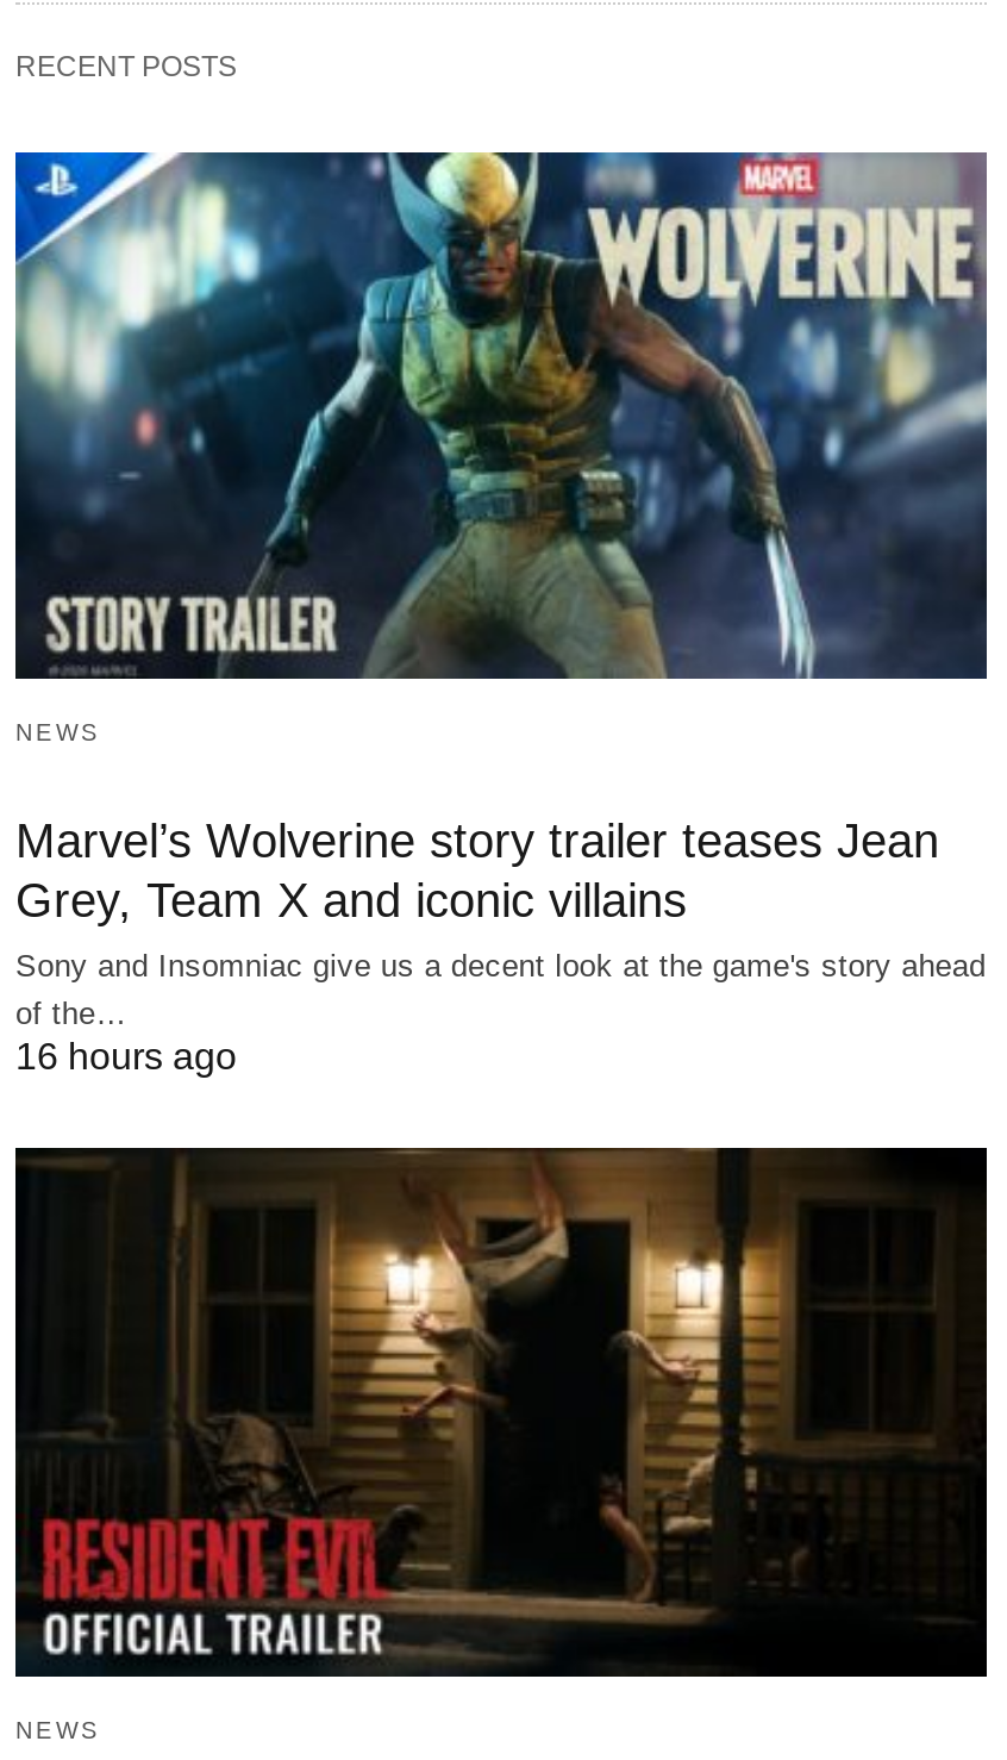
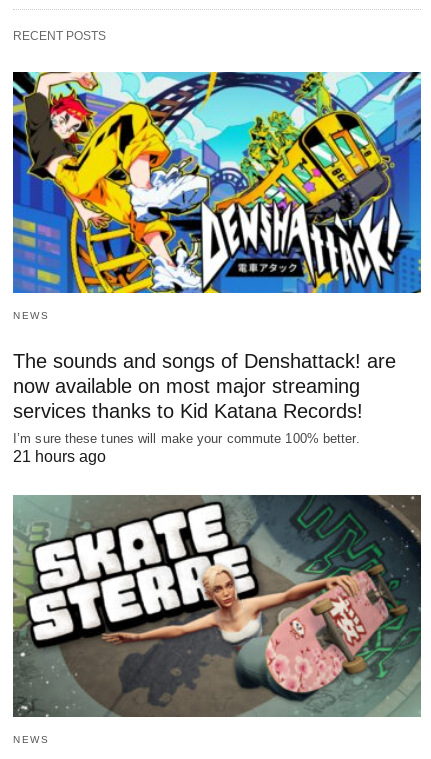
[13,150,989,681] [image] -> [12,71,422,294] [image]
[15,815,986,1077] Marvel’s Wolverine story trailer teases Jean | Grey, Team X and iconic villains | Sony and Insomniac give us a decent look at the game's story ahead | of the… | 16 hours ago -> [13,350,396,465] The sounds and songs of Denshattack! are | now available on most major streaming | services thanks to Kid Katana Records! | I’m sure these tunes will make your commute 100% better. | 21 hours ago
[13,1146,987,1679] [image] -> [12,494,422,718] [image]

